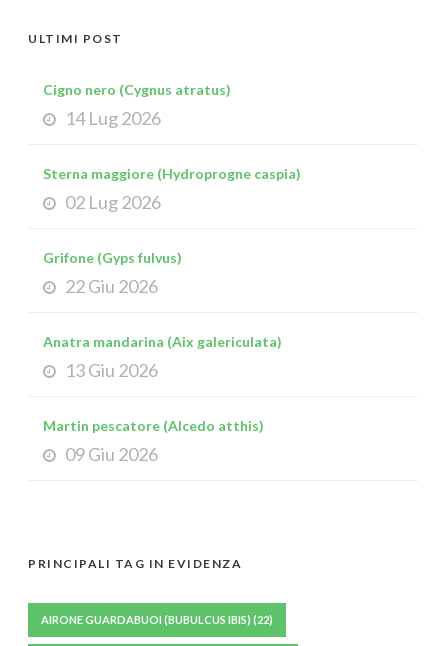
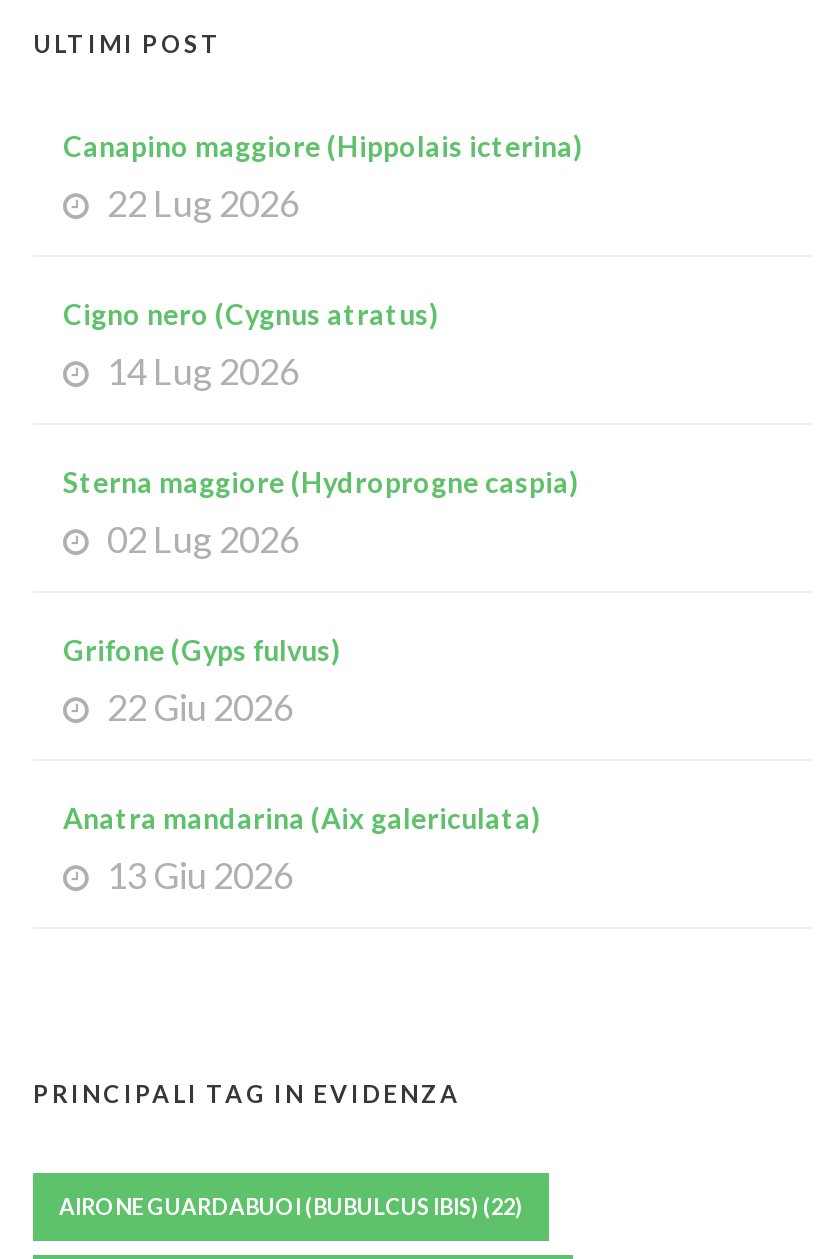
none -> [63,129,583,225] Canapino maggiore (Hippolais icterina) | 22 Lug 2026
moved [43,81,301,381] -> [63,297,579,897]: Cigno nero (Cygnus atratus) | 14 Lug 2026 | Sterna maggiore (Hydroprogne caspia) | 02 Lug 2026 | Grifone (Gyps fulvus) | 22 Giu 2026 | Anatra mandarina (Aix galericulata) | 13 Giu 2026
[43,417,264,465] Martin pescatore (Alcedo atthis) | 09 Giu 2026 -> none

